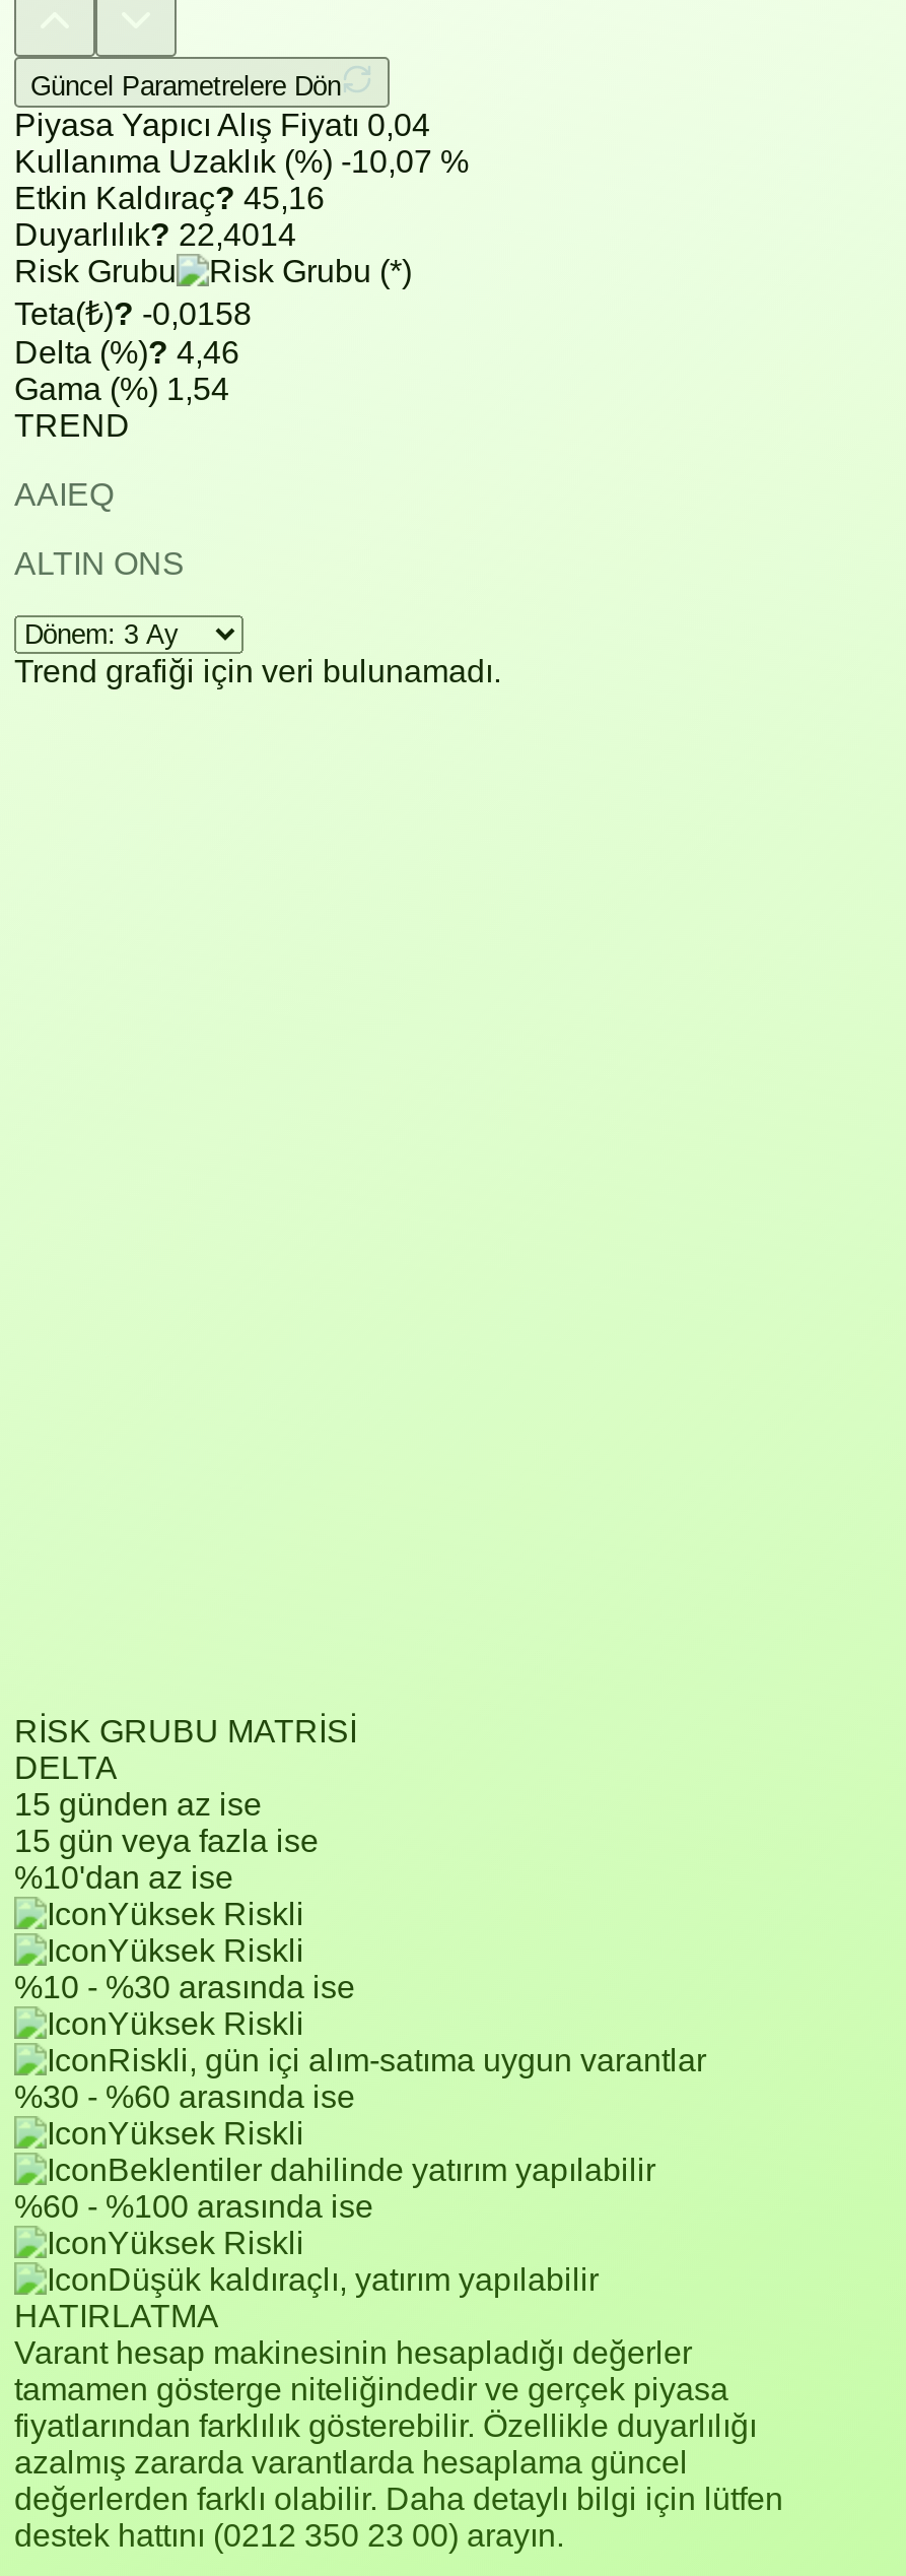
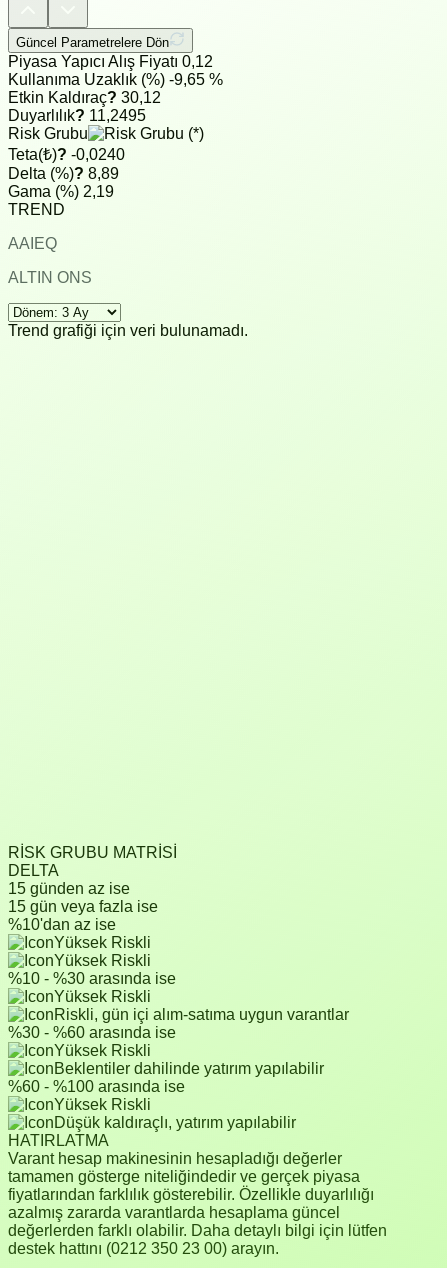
[14,108,430,143] Piyasa Yapıcı Alış Fiyatı 0,04 -> [8,53,213,70] Piyasa Yapıcı Alış Fiyatı 0,12
[14,145,469,179] Kullanıma Uzaklık (%) -10,07 % -> [8,71,223,88] Kullanıma Uzaklık (%) -9,65 %
[14,181,325,216] Etkin Kaldıraç? 45,16 -> [8,89,161,106] Etkin Kaldıraç? 30,12
[14,218,296,252] Duyarlılık? 22,4014 -> [8,107,146,124] Duyarlılık? 11,2495
[14,297,252,332] Teta(₺)? -0,0158 -> [8,146,125,163] Teta(₺)? -0,0240
[14,336,239,370] Delta (%)? 4,46 -> [8,165,119,182] Delta (%)? 8,89
[14,372,229,407] Gama (%) 1,54 -> [8,183,114,200] Gama (%) 2,19

